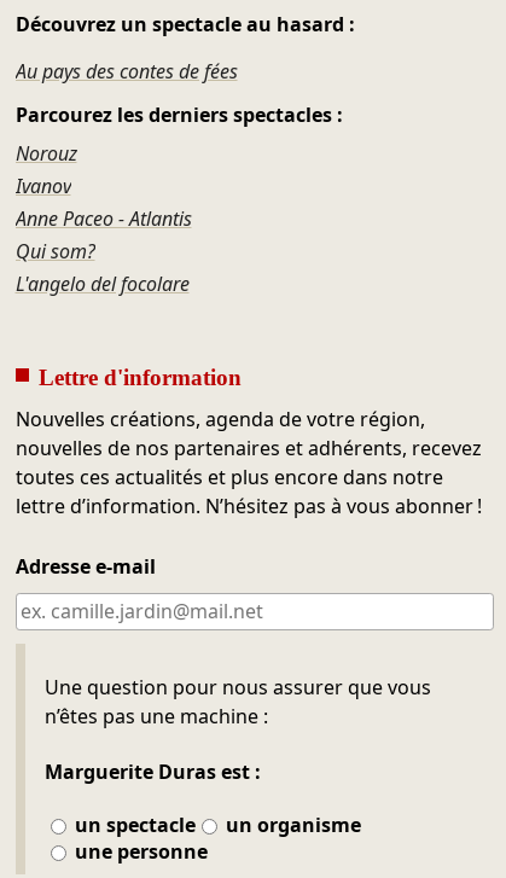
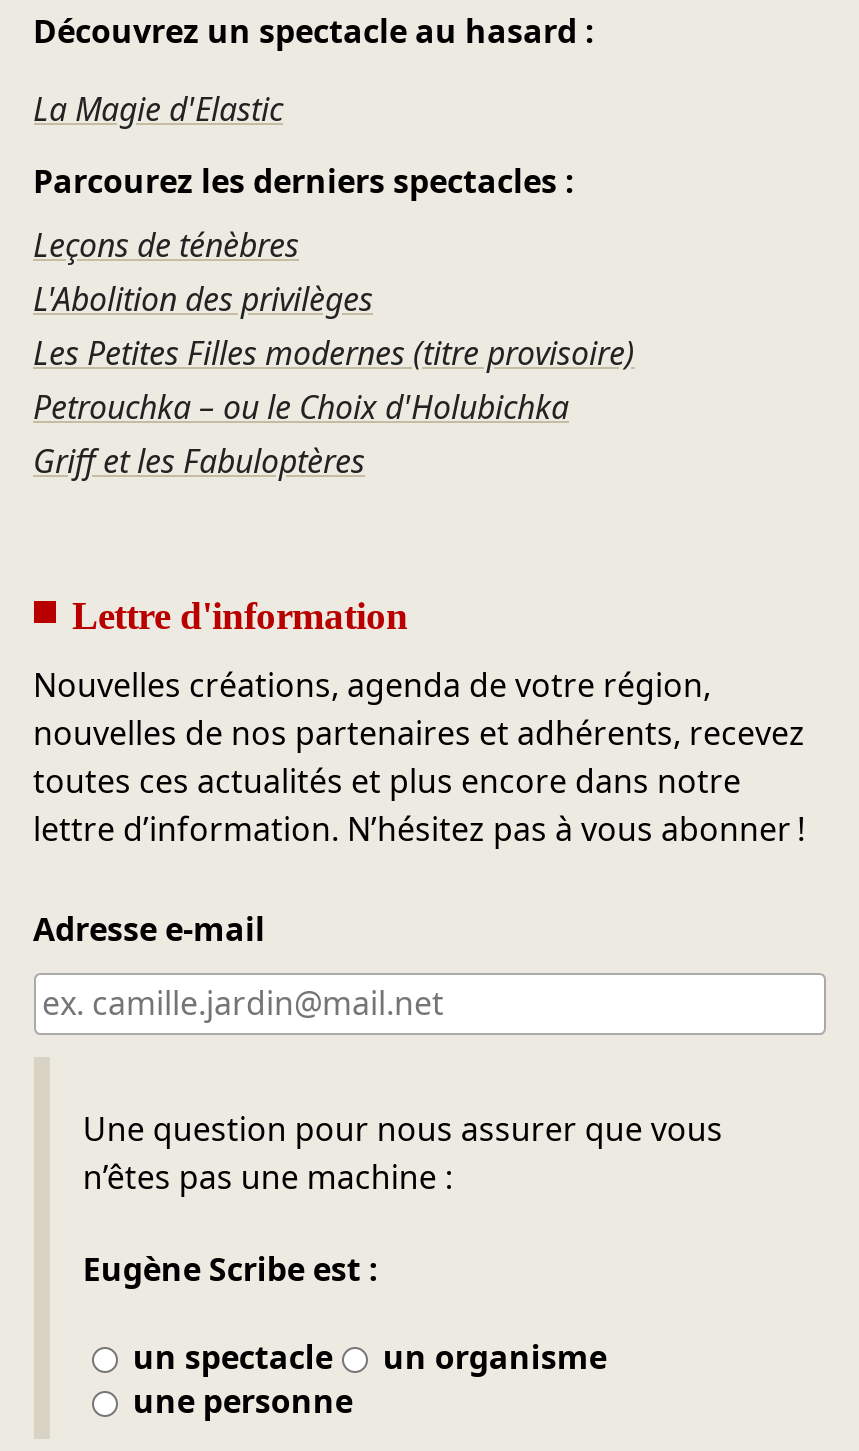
[15,58,237,85] Au pays des contes de fées -> [33,87,283,131] La Magie d'Elastic
[15,140,191,297] Norouz | Ivanov | Anne Paceo - Atlantis | Qui som? | L'angelo del focolare -> [33,223,635,483] Leçons de ténèbres | L'Abolition des privilèges | Les Petites Filles modernes (titre provisoire) | Petrouchka – ou le Choix d'Holubichka | Griff et les Fabuloptères
[45,758,261,784] Marguerite Duras est : -> [83,1246,379,1290] Eugène Scribe est :

